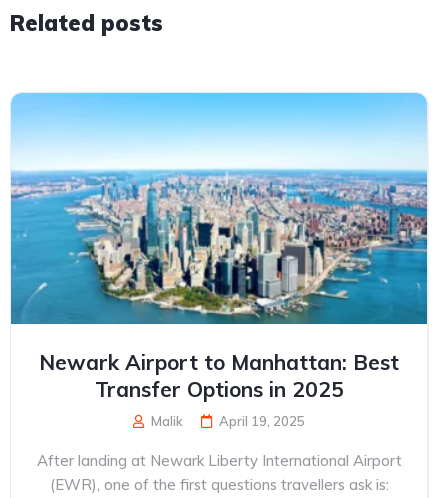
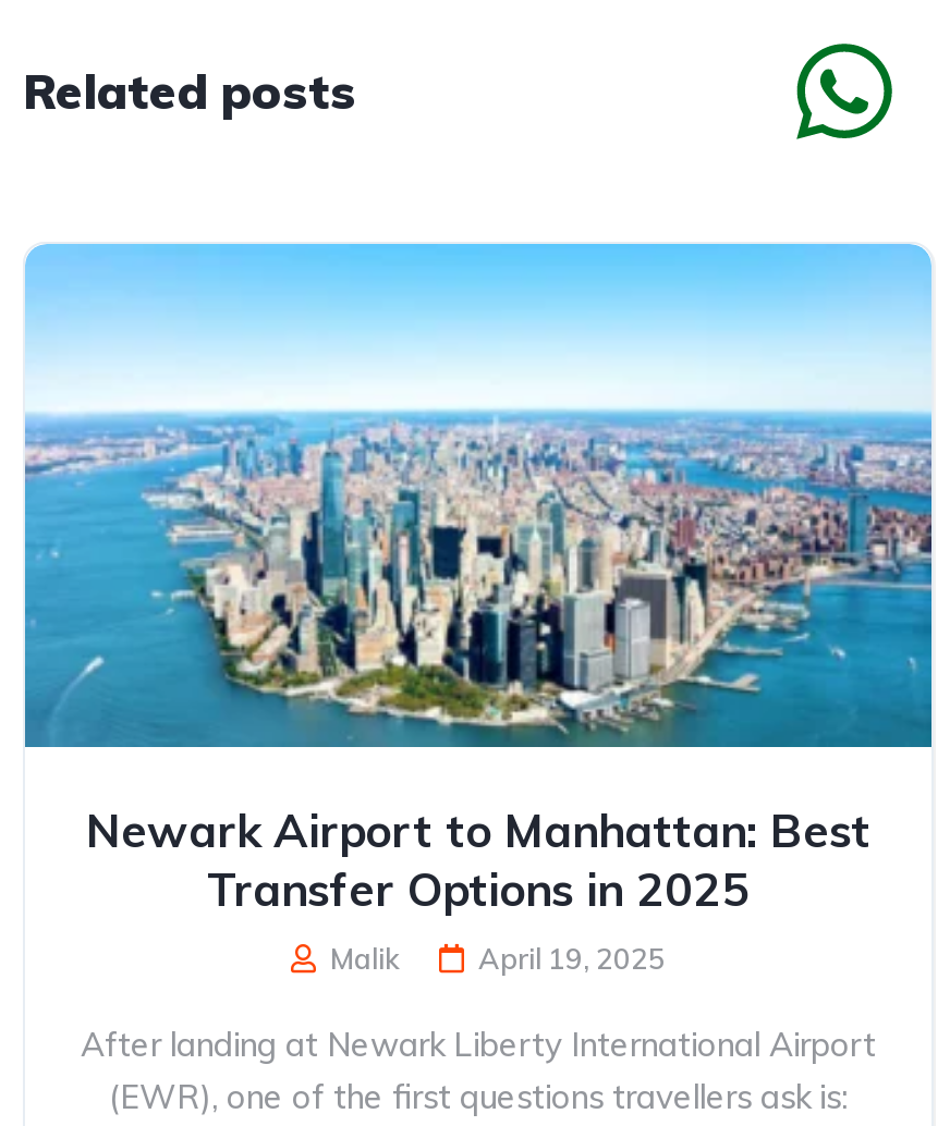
none -> [794,41,894,142] [image]

